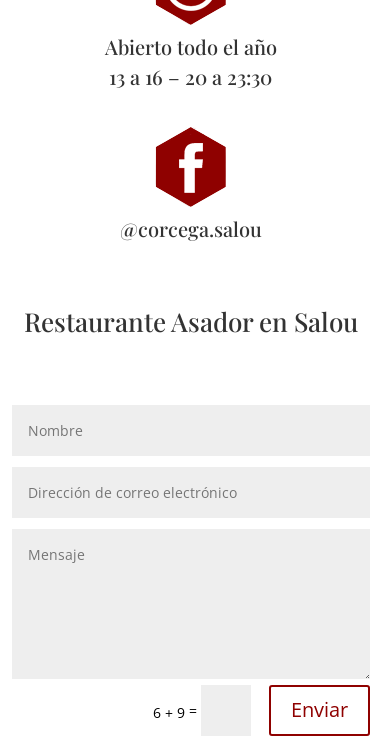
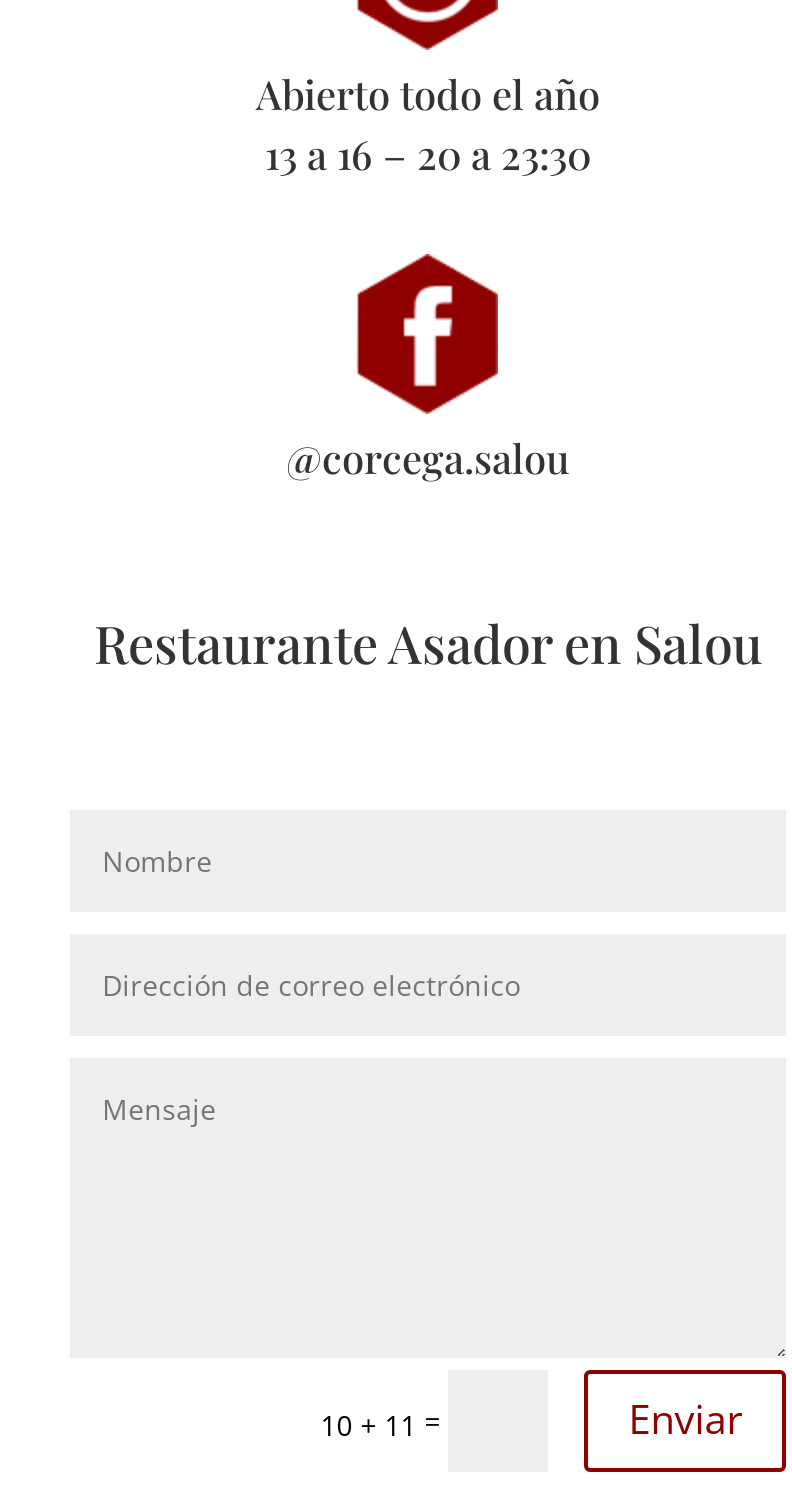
[153,701,201,721] 6 + 9 = -> [320,1402,448,1443] 10 + 11 =

